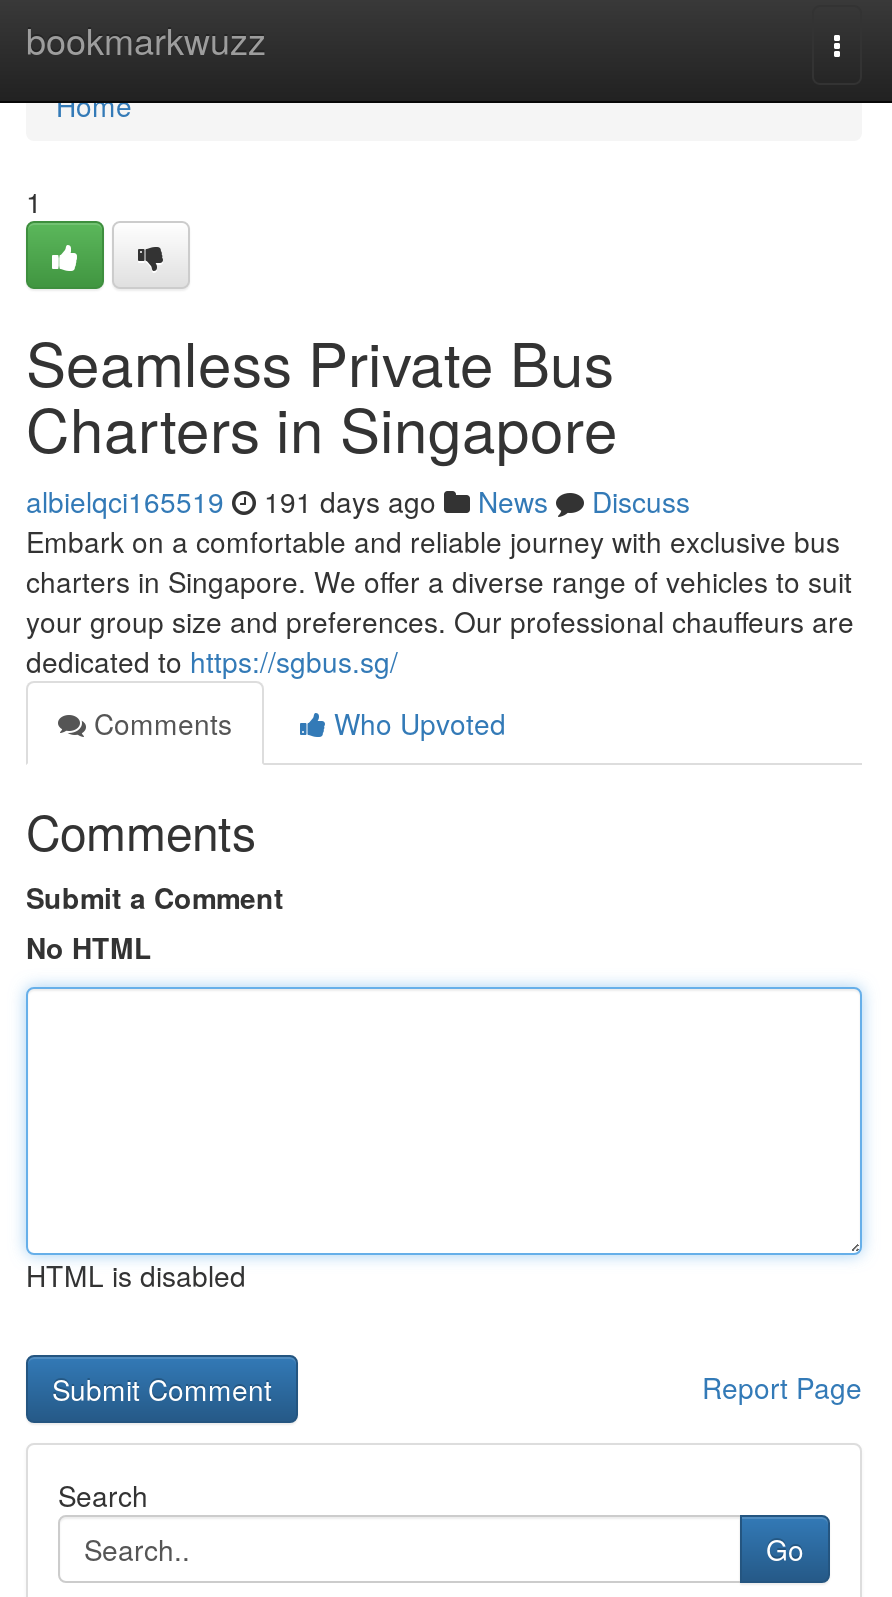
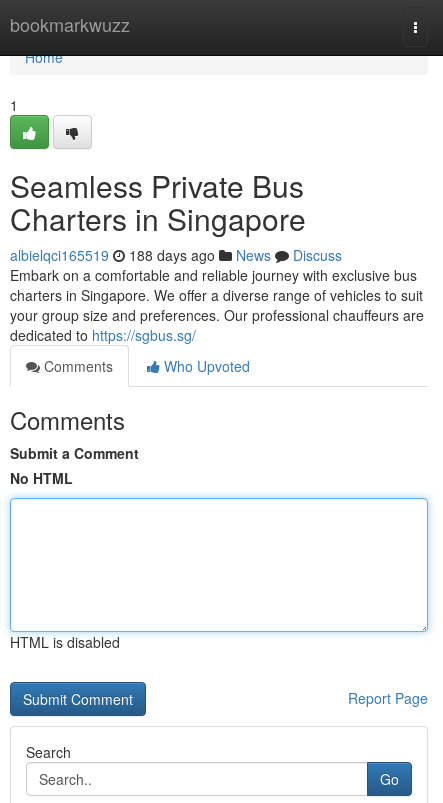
[26,481,690,521] albielqci165519 191 days ago News Discuss -> [10,245,342,265] albielqci165519 188 days ago News Discuss

